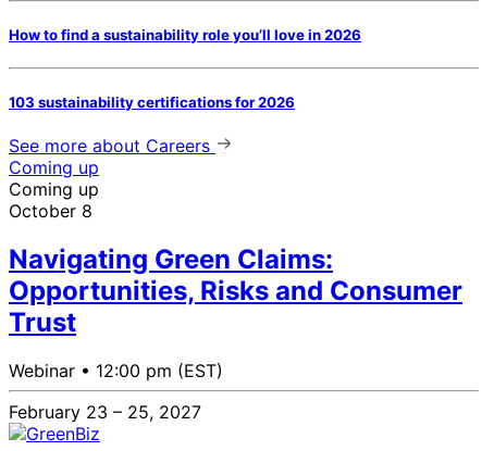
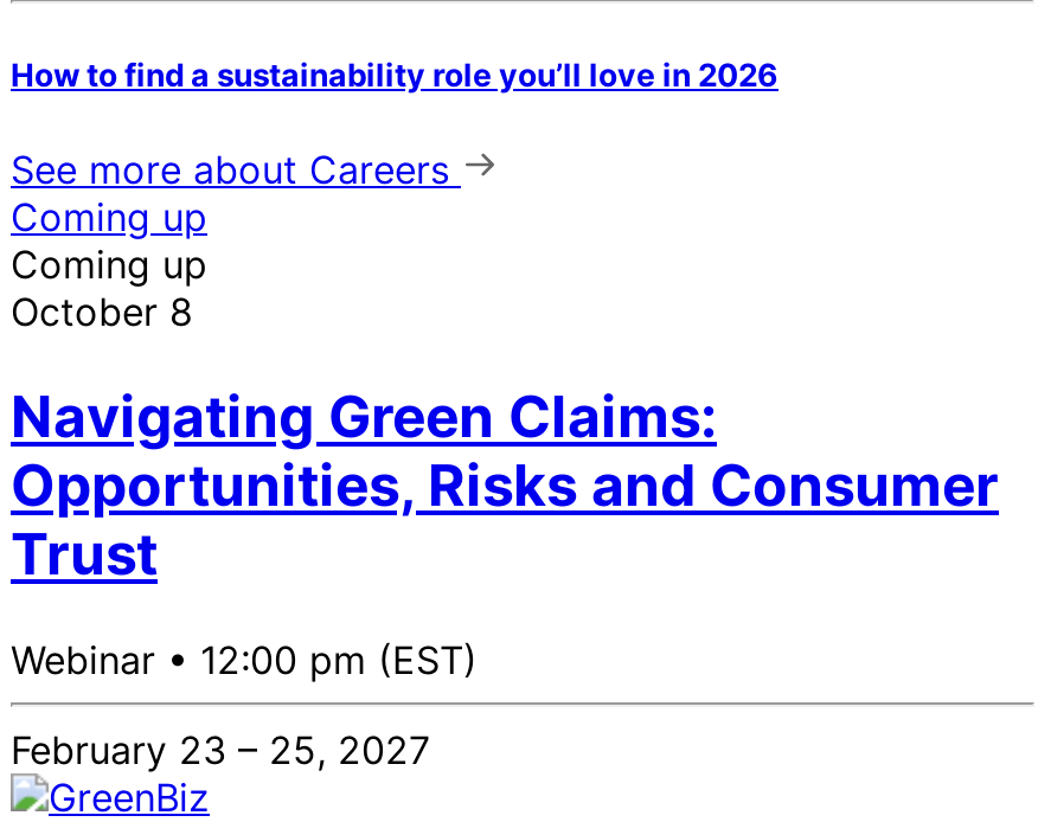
[9,94,295,111] 103 sustainability certifications for 2026 -> none

